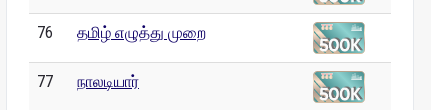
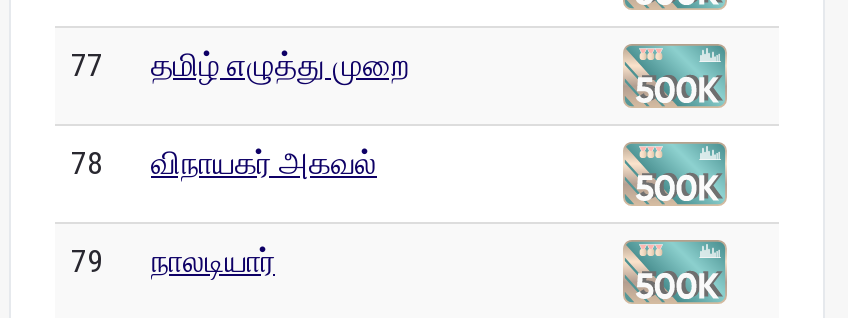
[37,23,206,42] 76 தமிழ் எழுத்து முறை -> [71,46,409,84] 77 தமிழ் எழுத்து முறை
[37,72,53,91] 77 -> [71,144,377,280] 78 | விநாயகர் அகவல் | 79

